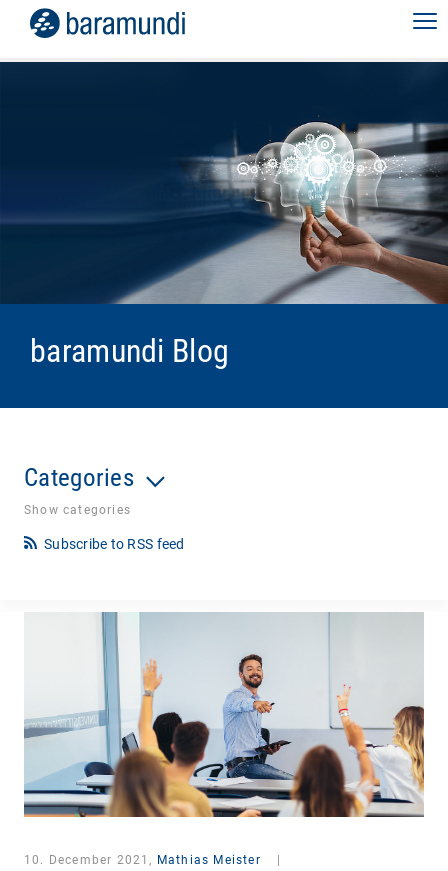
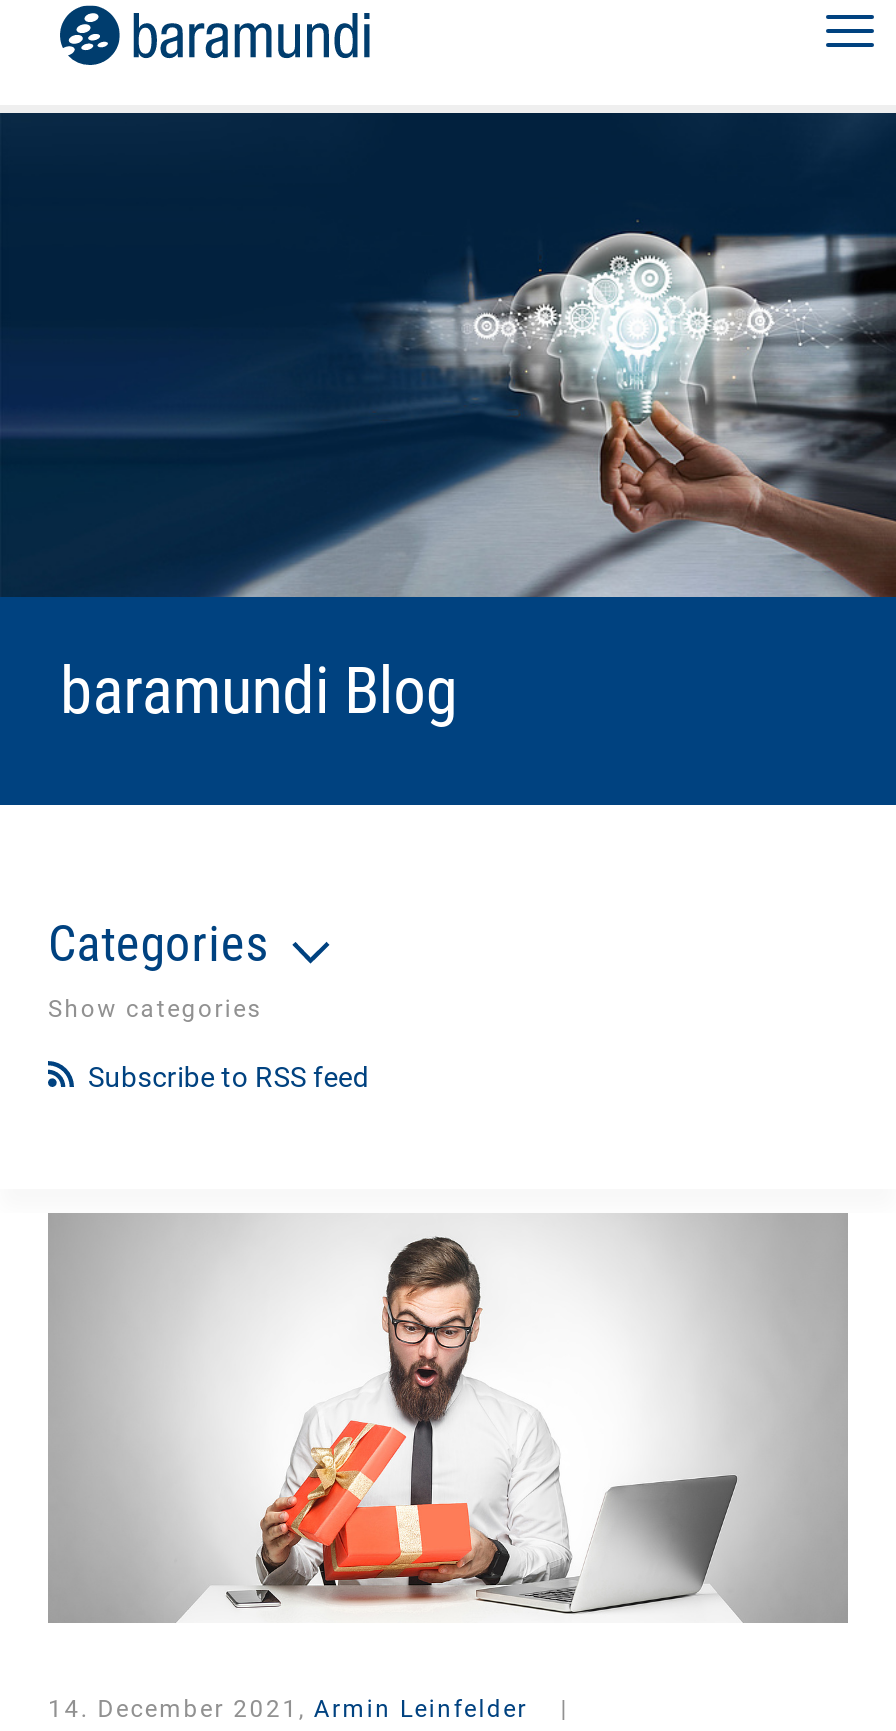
[24,612,424,867] [image] | 10. December 2021, Mathias Meister -> [48,1213,848,1723] [image] | 14. December 2021, Armin Leinfelder

